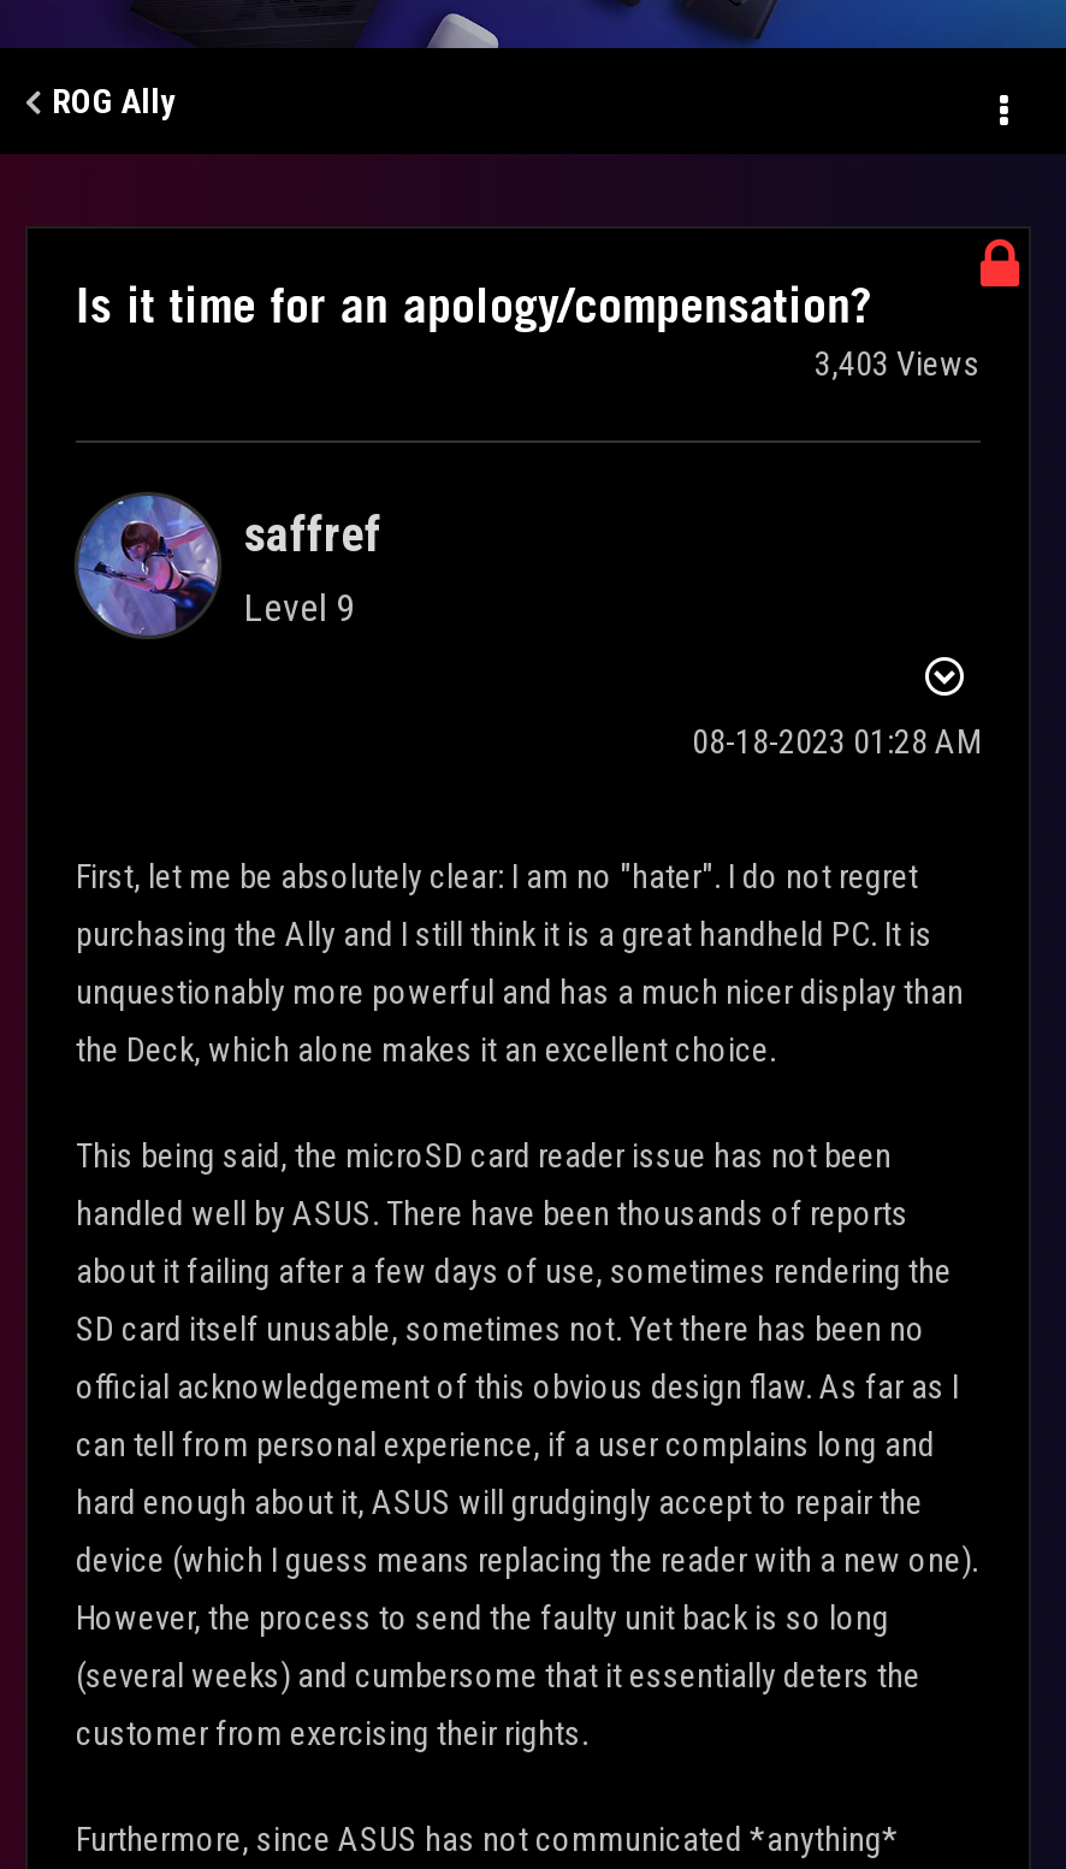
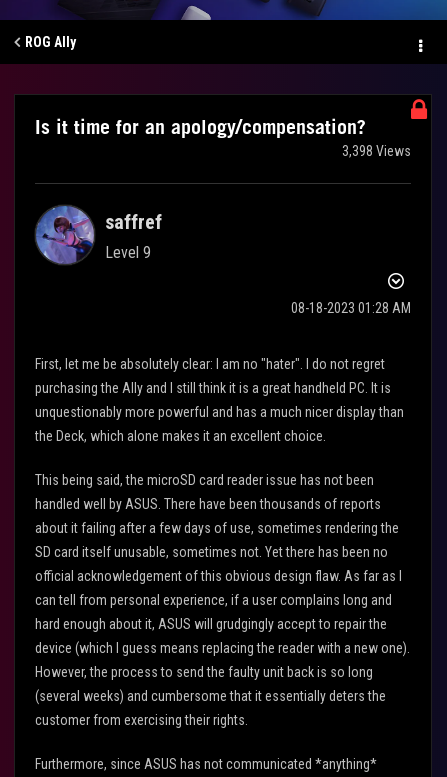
[815,344,981,383] 3,403 Views -> [342,143,411,159] 3,398 Views

